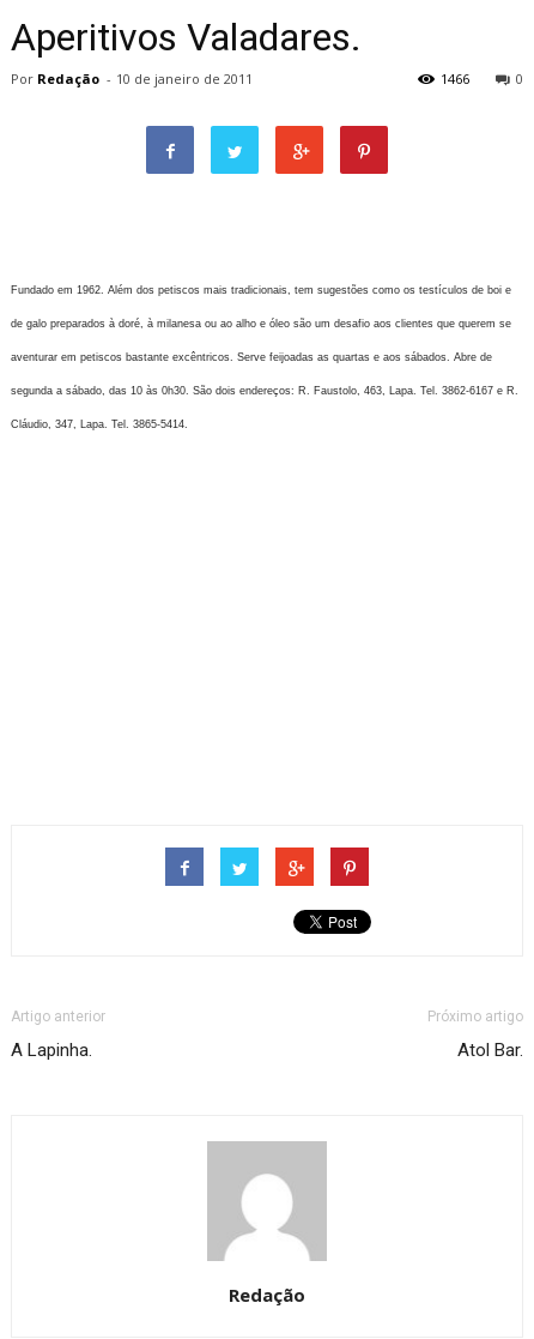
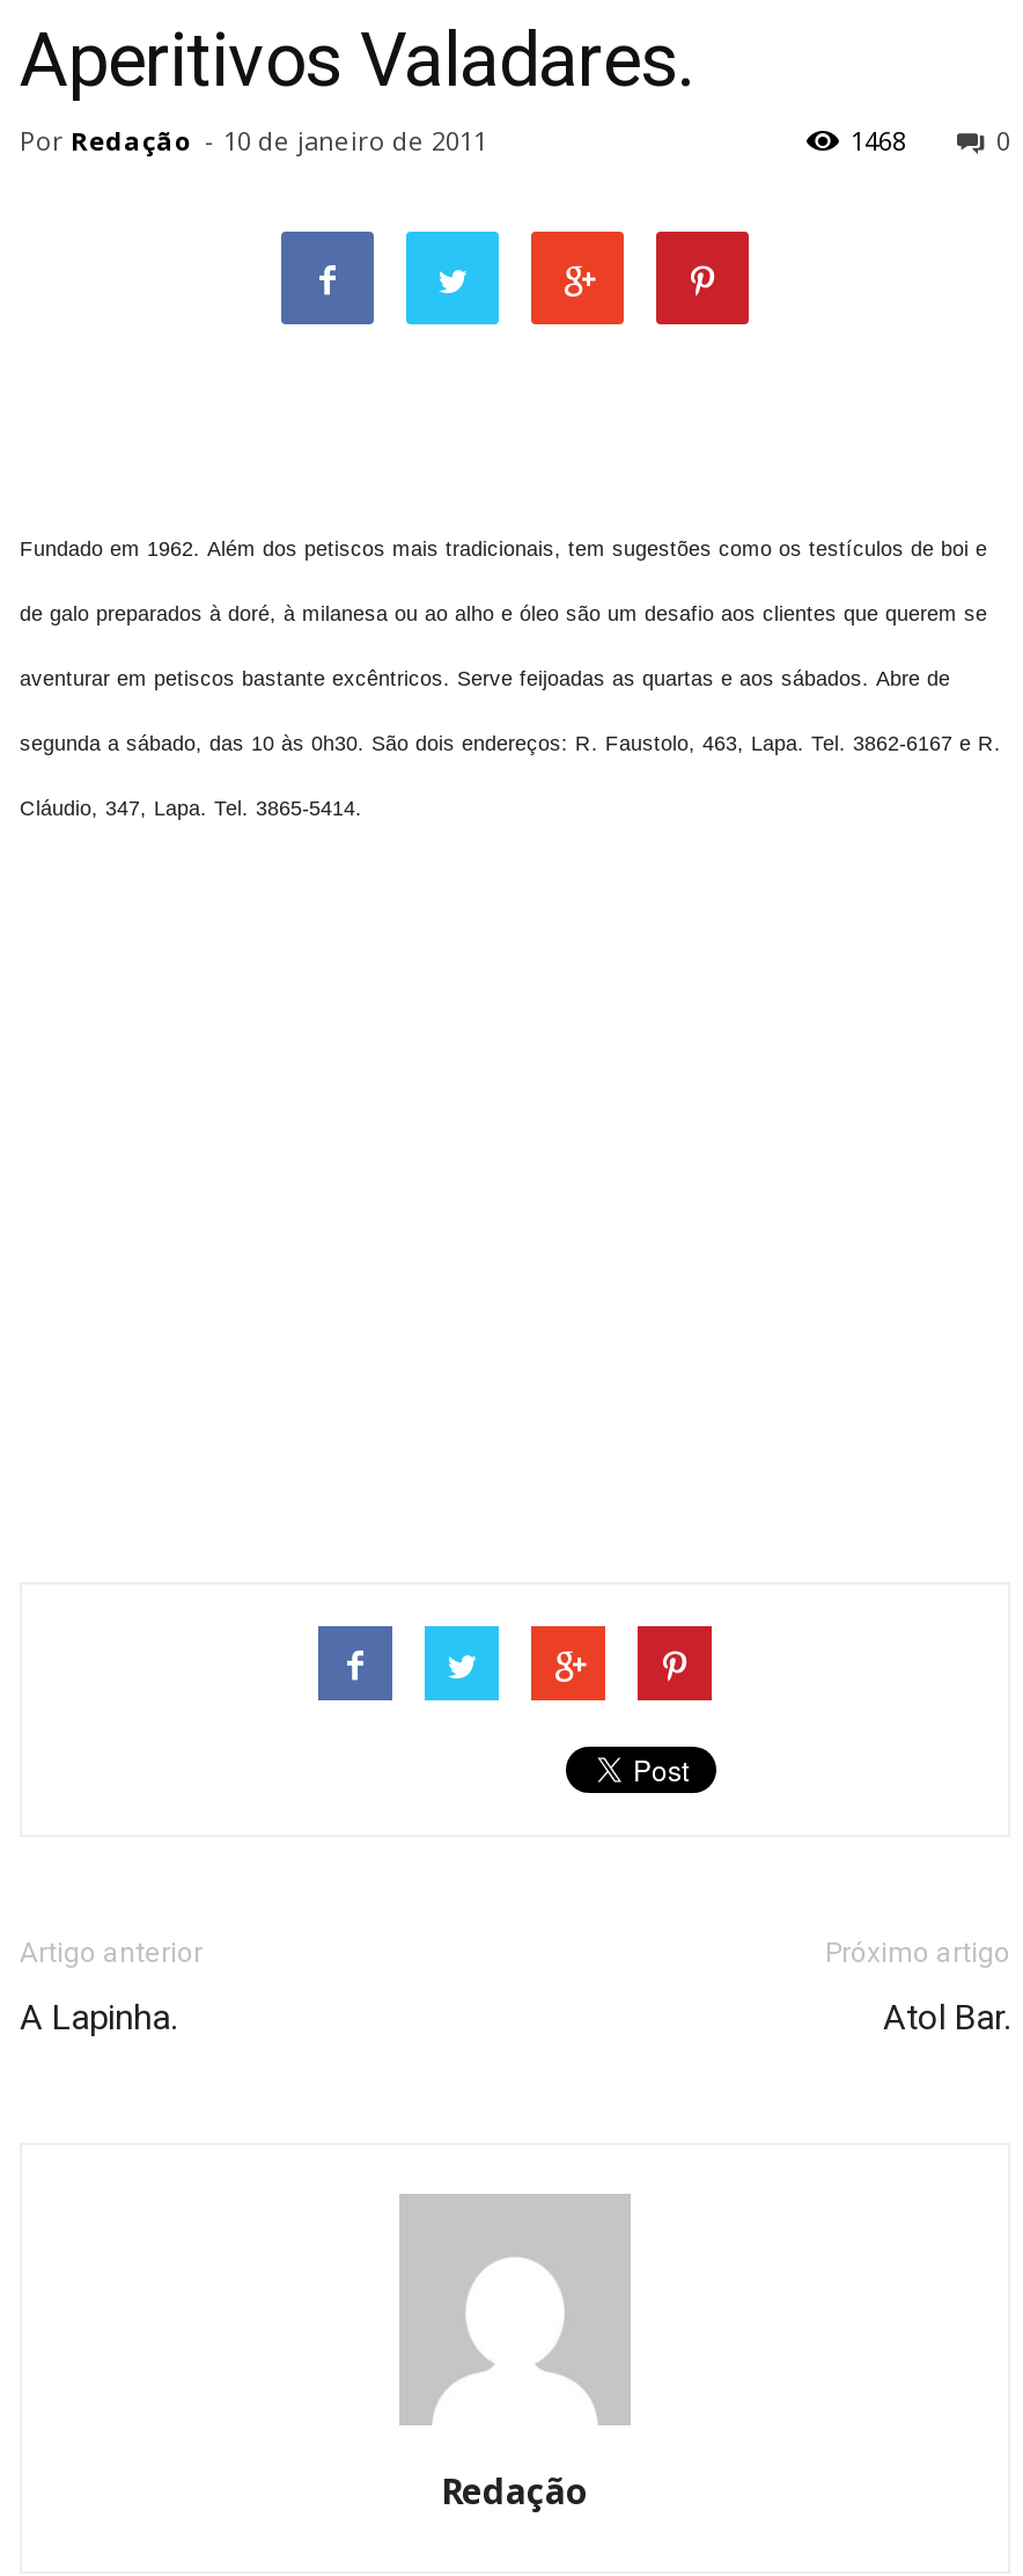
[441,70,469,88] 1466 -> [851,123,906,158] 1468

